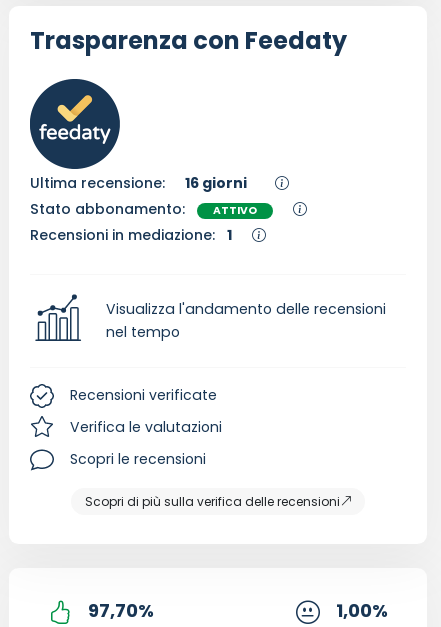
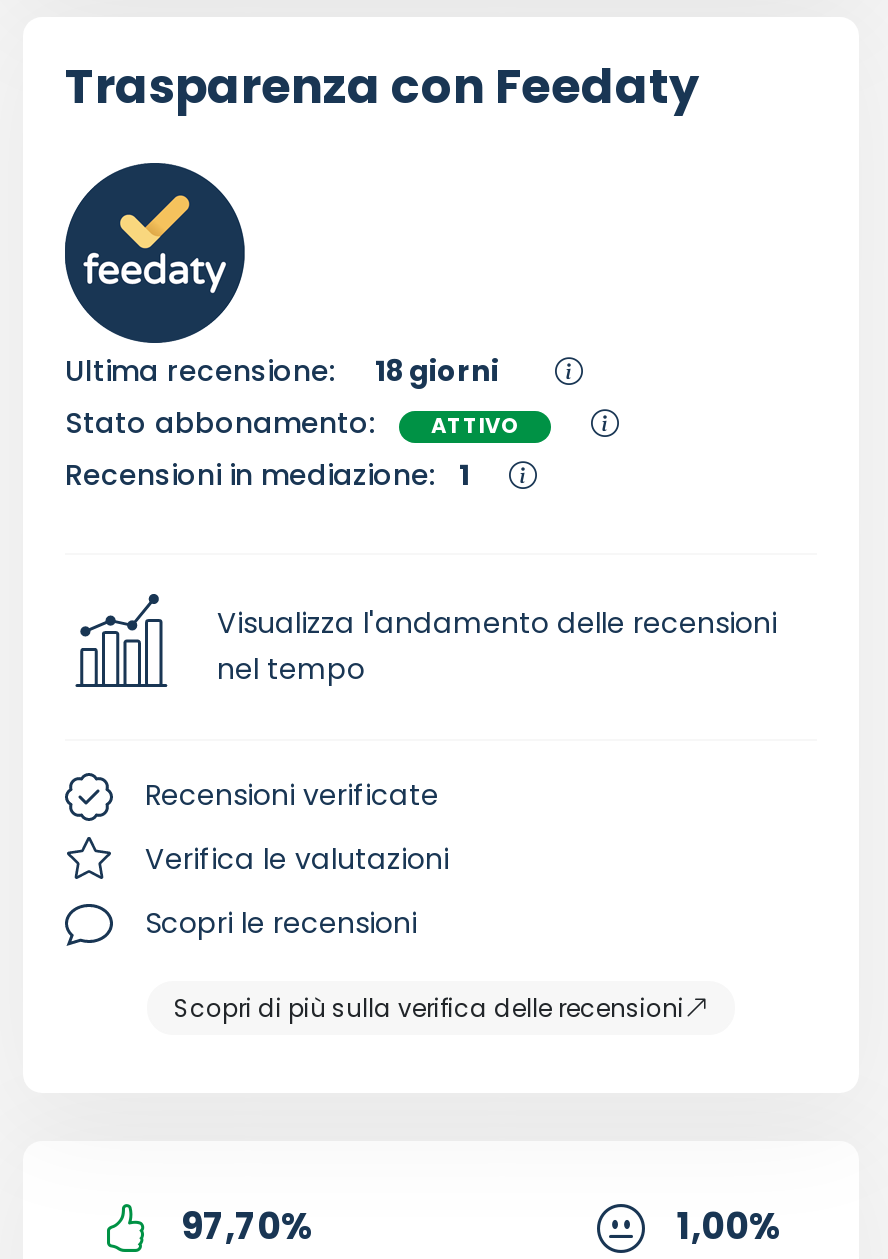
[30,173,247,193] Ultima recensione: 16 giorni -> [65,351,499,391] Ultima recensione: 18 giorni

